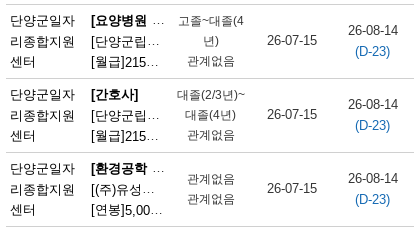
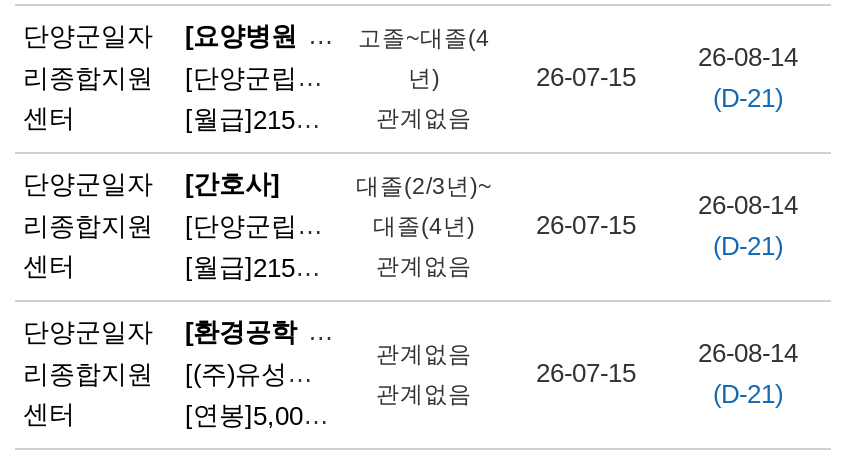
[355,44,390,59] (D-23) -> [713,83,783,113] (D-21)
[355,118,390,133] (D-23) -> [713,231,783,261] (D-21)
[355,192,390,207] (D-23) -> [713,379,783,409] (D-21)

